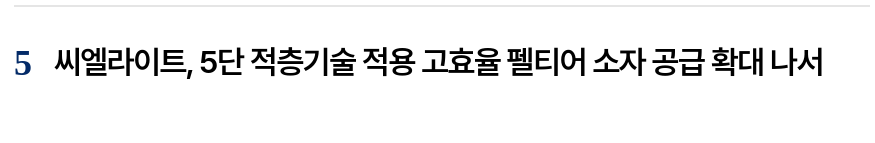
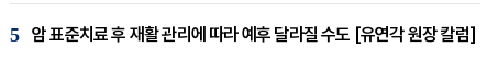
[54,43,823,81] 씨엘라이트, 5단 적층기술 적용 고효율 펠티어 소자 공급 확대 나서 -> [32,24,476,45] 암 표준치료 후 재활 관리에 따라 예후 달라질 수도 [유연각 원장 칼럼]

